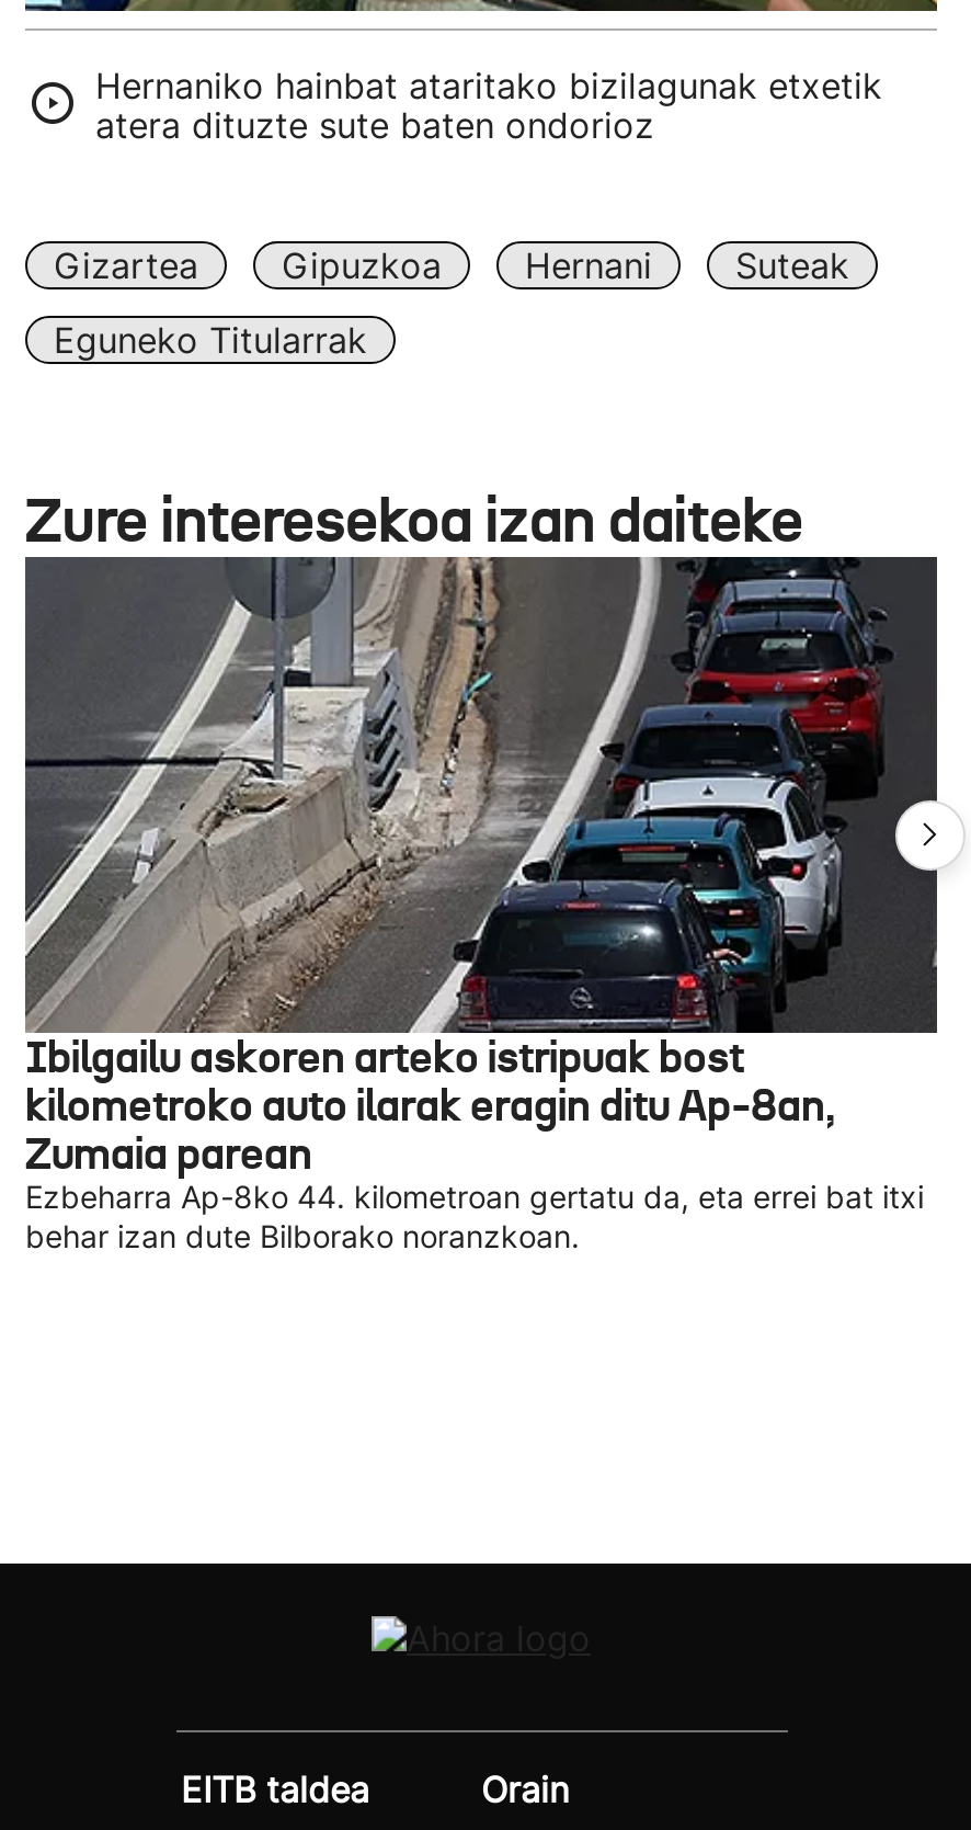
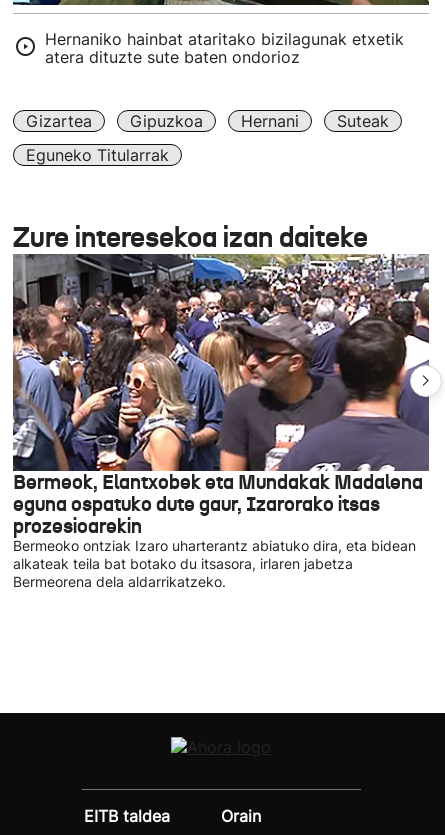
[23,555,939,1254] [image] | Ibilgailu askoren arteko istripuak bost | kilometroko auto ilarak eragin ditu Ap-8an, | Zumaia parean | Ezbeharra Ap-8ko 44. kilometroan gertatu da, eta errei bat itxi | behar izan dute Bilborako noranzkoan. -> [12,254,430,590] [image] | Bermeok, Elantxobek eta Mundakak Madalena | eguna ospatuko dute gaur, Izarorako itsas | prozesioarekin | Bermeoko ontziak Izaro uharterantz abiatuko dira, eta bidean | alkateak teila bat botako du itsasora, irlaren jabetza | Bermeorena dela aldarrikatzeko.

